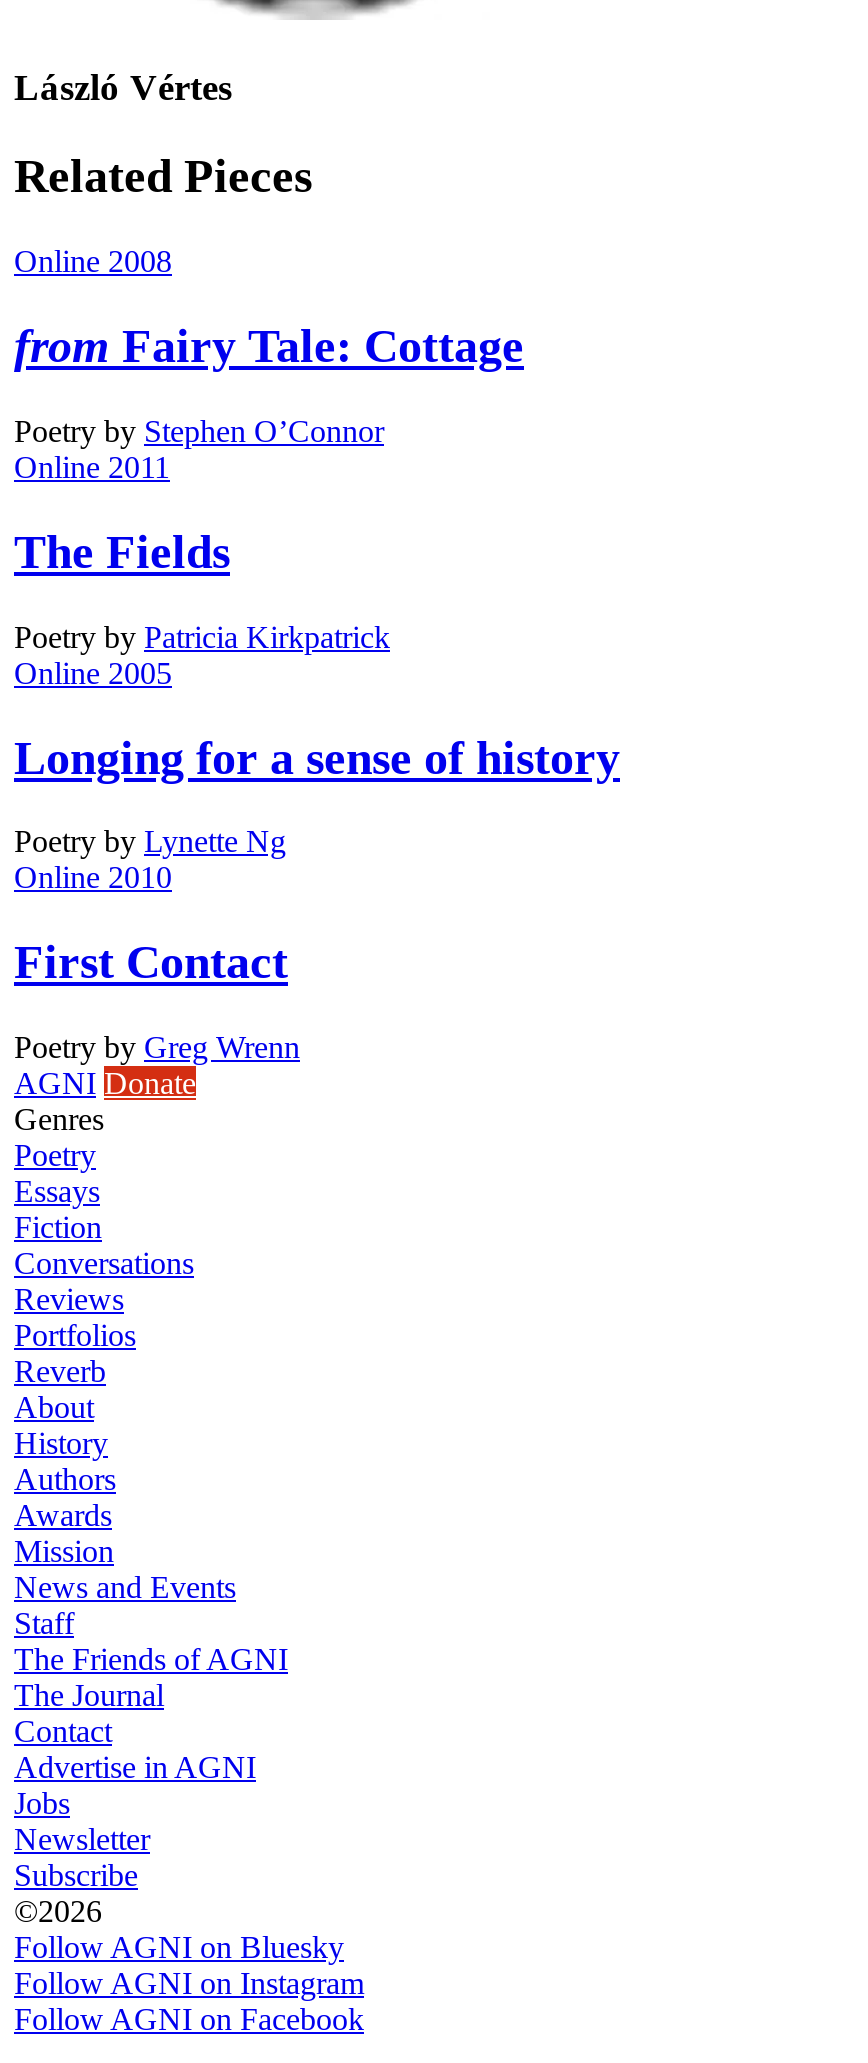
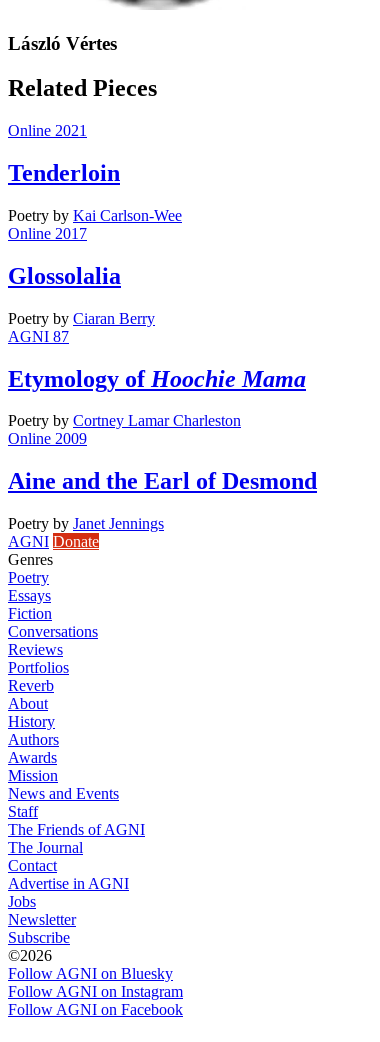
[14,244,172,278] Online 2008 -> [8,122,87,139] Online 2021
[14,320,524,372] from Fairy Tale: Cottage -> [8,160,120,186] Tenderloin
[14,414,384,484] Poetry by Stephen O’Connor | Online 2011 -> [8,207,182,242] Poetry by Kai Carlson-Wee | Online 2017
[14,525,230,577] The Fields -> [8,263,121,289] Glossolalia
[14,619,390,689] Poetry by Patricia Kirkpatrick | Online 2005 -> [8,310,155,345] Poetry by Ciaran Berry | AGNI 87
[14,731,620,783] Longing for a sense of history -> [8,365,306,391] Etymology of Hoochie Mama
[14,825,286,895] Poetry by Lynette Ng | Online 2010 -> [8,412,241,447] Poetry by Cortney Lamar Charleston | Online 2009
[14,937,288,989] First Contact -> [8,468,317,494] Aine and the Earl of Desmond
[14,1030,300,1064] Poetry by Greg Wrenn -> [8,515,164,532] Poetry by Janet Jennings

